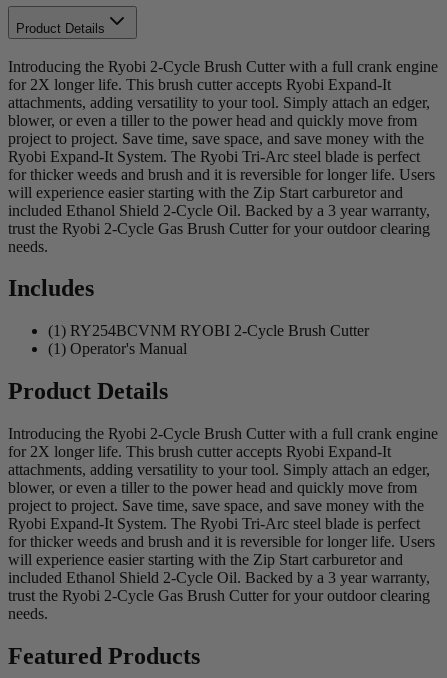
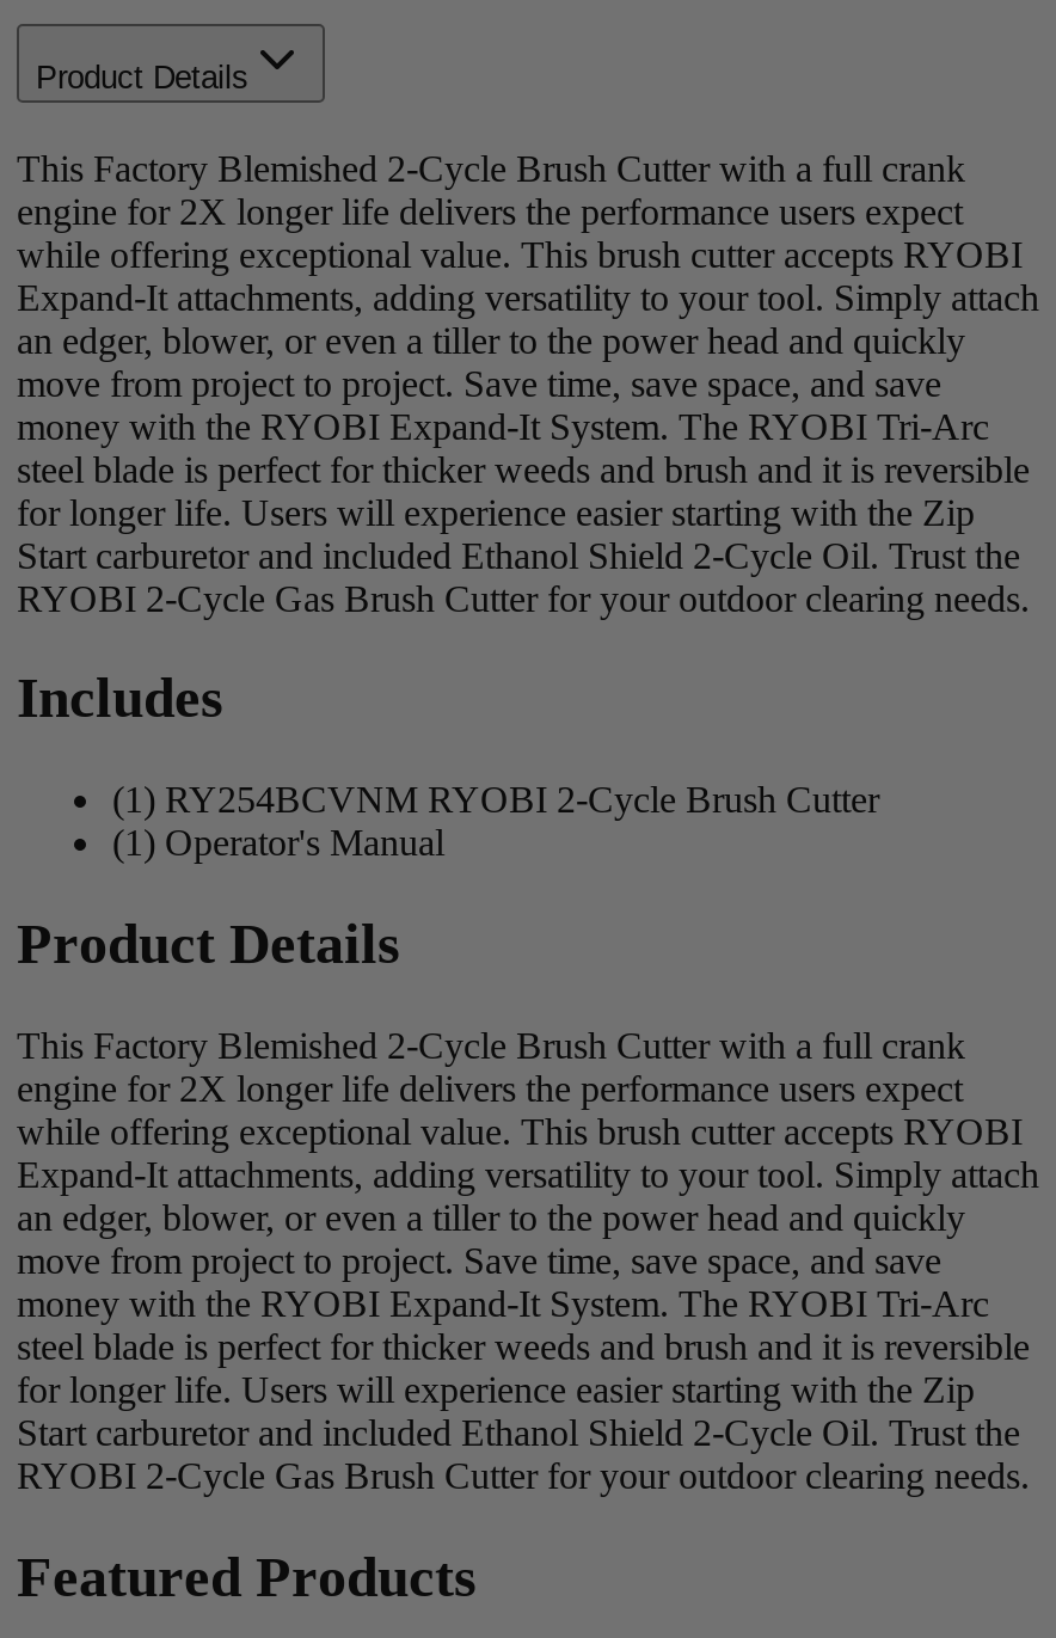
[8,57,438,254] Introducing the Ryobi 2-Cycle Brush Cutter with a full crank engine | for 2X longer life. This brush cutter accepts Ryobi Expand-It | attachments, adding versatility to your tool. Simply attach an edger, | blower, or even a tiller to the power head and quickly move from | project to project. Save time, save space, and save money with the | Ryobi Expand-It System. The Ryobi Tri-Arc steel blade is perfect | for thicker weeds and brush and it is reversible for longer life. Users | will experience easier starting with the Zip Start carburetor and | included Ethanol Shield 2-Cycle Oil. Backed by a 3 year warranty, | trust the Ryobi 2-Cycle Gas Brush Cutter for your outdoor clearing | needs. -> [17,147,1039,618] This Factory Blemished 2-Cycle Brush Cutter with a full crank | engine for 2X longer life delivers the performance users expect | while offering exceptional value. This brush cutter accepts RYOBI | Expand-It attachments, adding versatility to your tool. Simply attach | an edger, blower, or even a tiller to the power head and quickly | move from project to project. Save time, save space, and save | money with the RYOBI Expand-It System. The RYOBI Tri-Arc | steel blade is perfect for thicker weeds and brush and it is reversible | for longer life. Users will experience easier starting with the Zip | Start carburetor and included Ethanol Shield 2-Cycle Oil. Trust the | RYOBI 2-Cycle Gas Brush Cutter for your outdoor clearing needs.
[8,425,438,622] Introducing the Ryobi 2-Cycle Brush Cutter with a full crank engine | for 2X longer life. This brush cutter accepts Ryobi Expand-It | attachments, adding versatility to your tool. Simply attach an edger, | blower, or even a tiller to the power head and quickly move from | project to project. Save time, save space, and save money with the | Ryobi Expand-It System. The Ryobi Tri-Arc steel blade is perfect | for thicker weeds and brush and it is reversible for longer life. Users | will experience easier starting with the Zip Start carburetor and | included Ethanol Shield 2-Cycle Oil. Backed by a 3 year warranty, | trust the Ryobi 2-Cycle Gas Brush Cutter for your outdoor clearing | needs. -> [17,1025,1039,1496] This Factory Blemished 2-Cycle Brush Cutter with a full crank | engine for 2X longer life delivers the performance users expect | while offering exceptional value. This brush cutter accepts RYOBI | Expand-It attachments, adding versatility to your tool. Simply attach | an edger, blower, or even a tiller to the power head and quickly | move from project to project. Save time, save space, and save | money with the RYOBI Expand-It System. The RYOBI Tri-Arc | steel blade is perfect for thicker weeds and brush and it is reversible | for longer life. Users will experience easier starting with the Zip | Start carburetor and included Ethanol Shield 2-Cycle Oil. Trust the | RYOBI 2-Cycle Gas Brush Cutter for your outdoor clearing needs.

